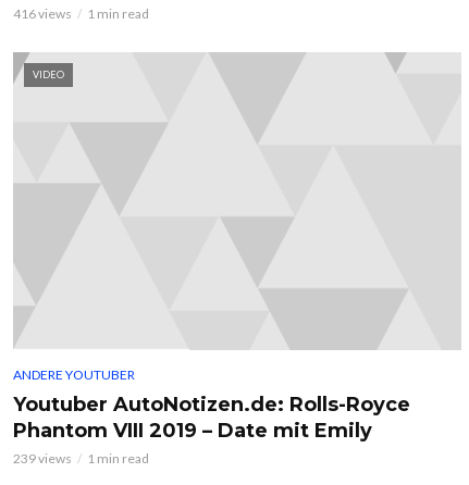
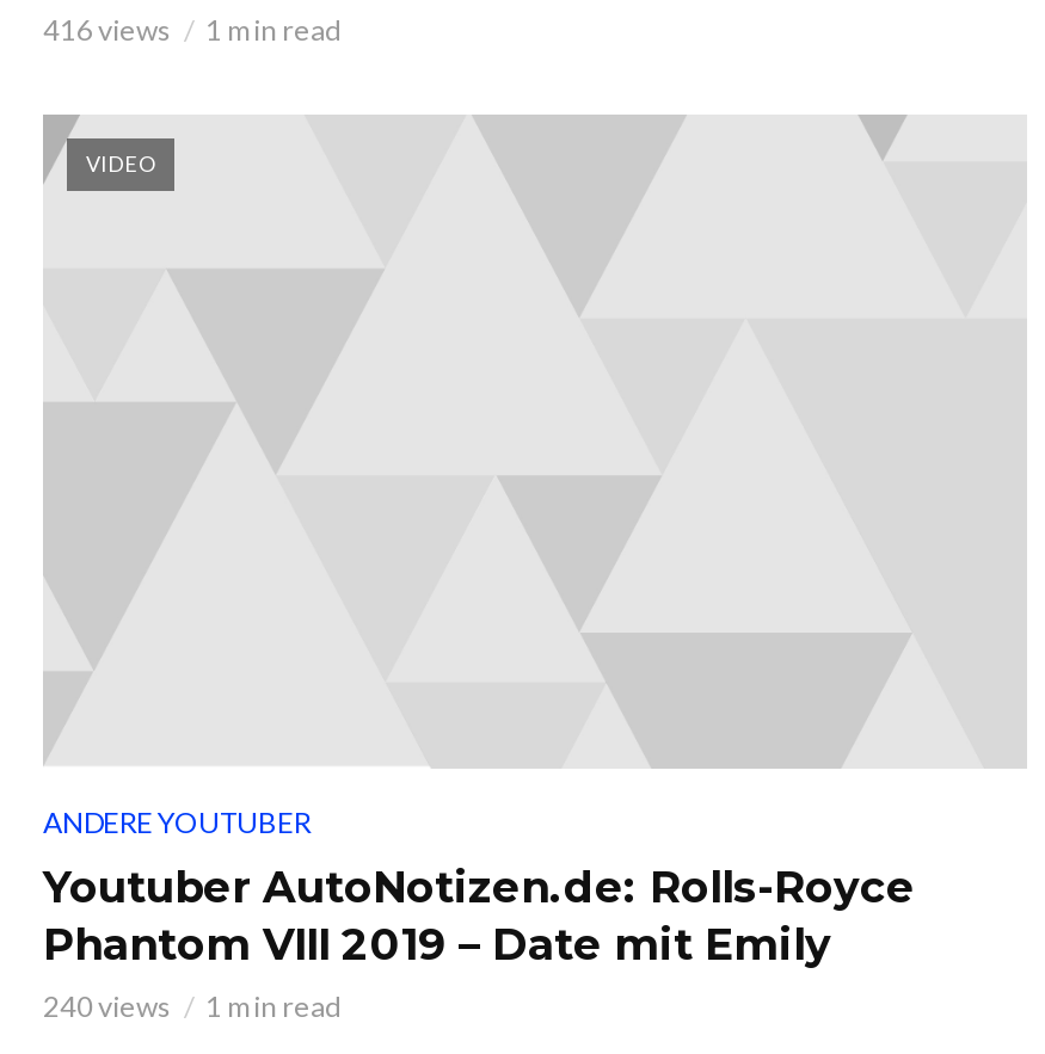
[13,450,149,466] 239 views 1 min read -> [43,988,342,1023] 240 views 1 min read

